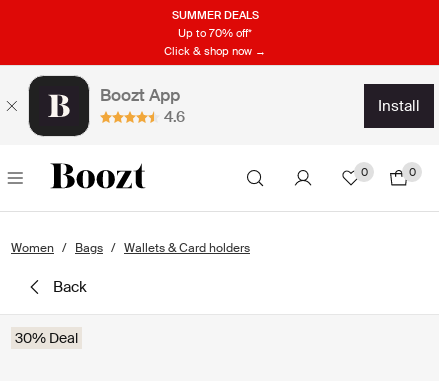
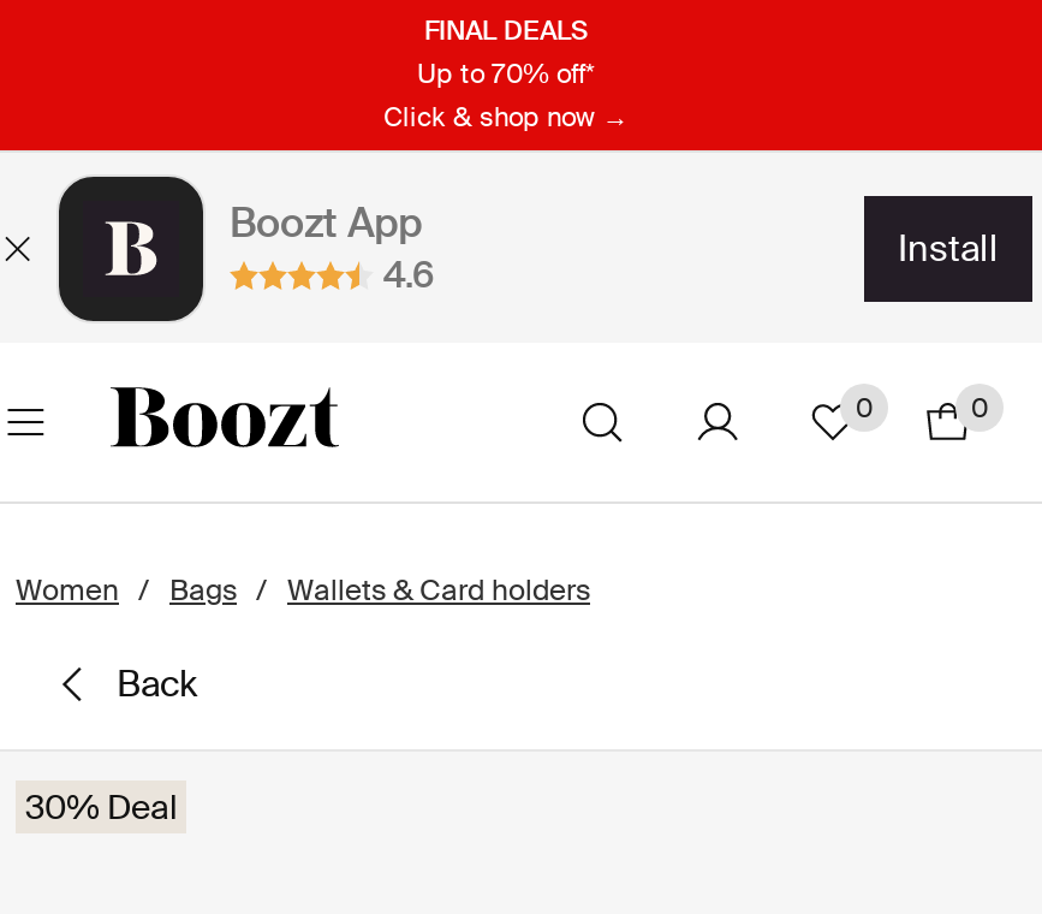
[171,7,258,21] SUMMER DEALS -> [424,12,588,46] FINAL DEALS

